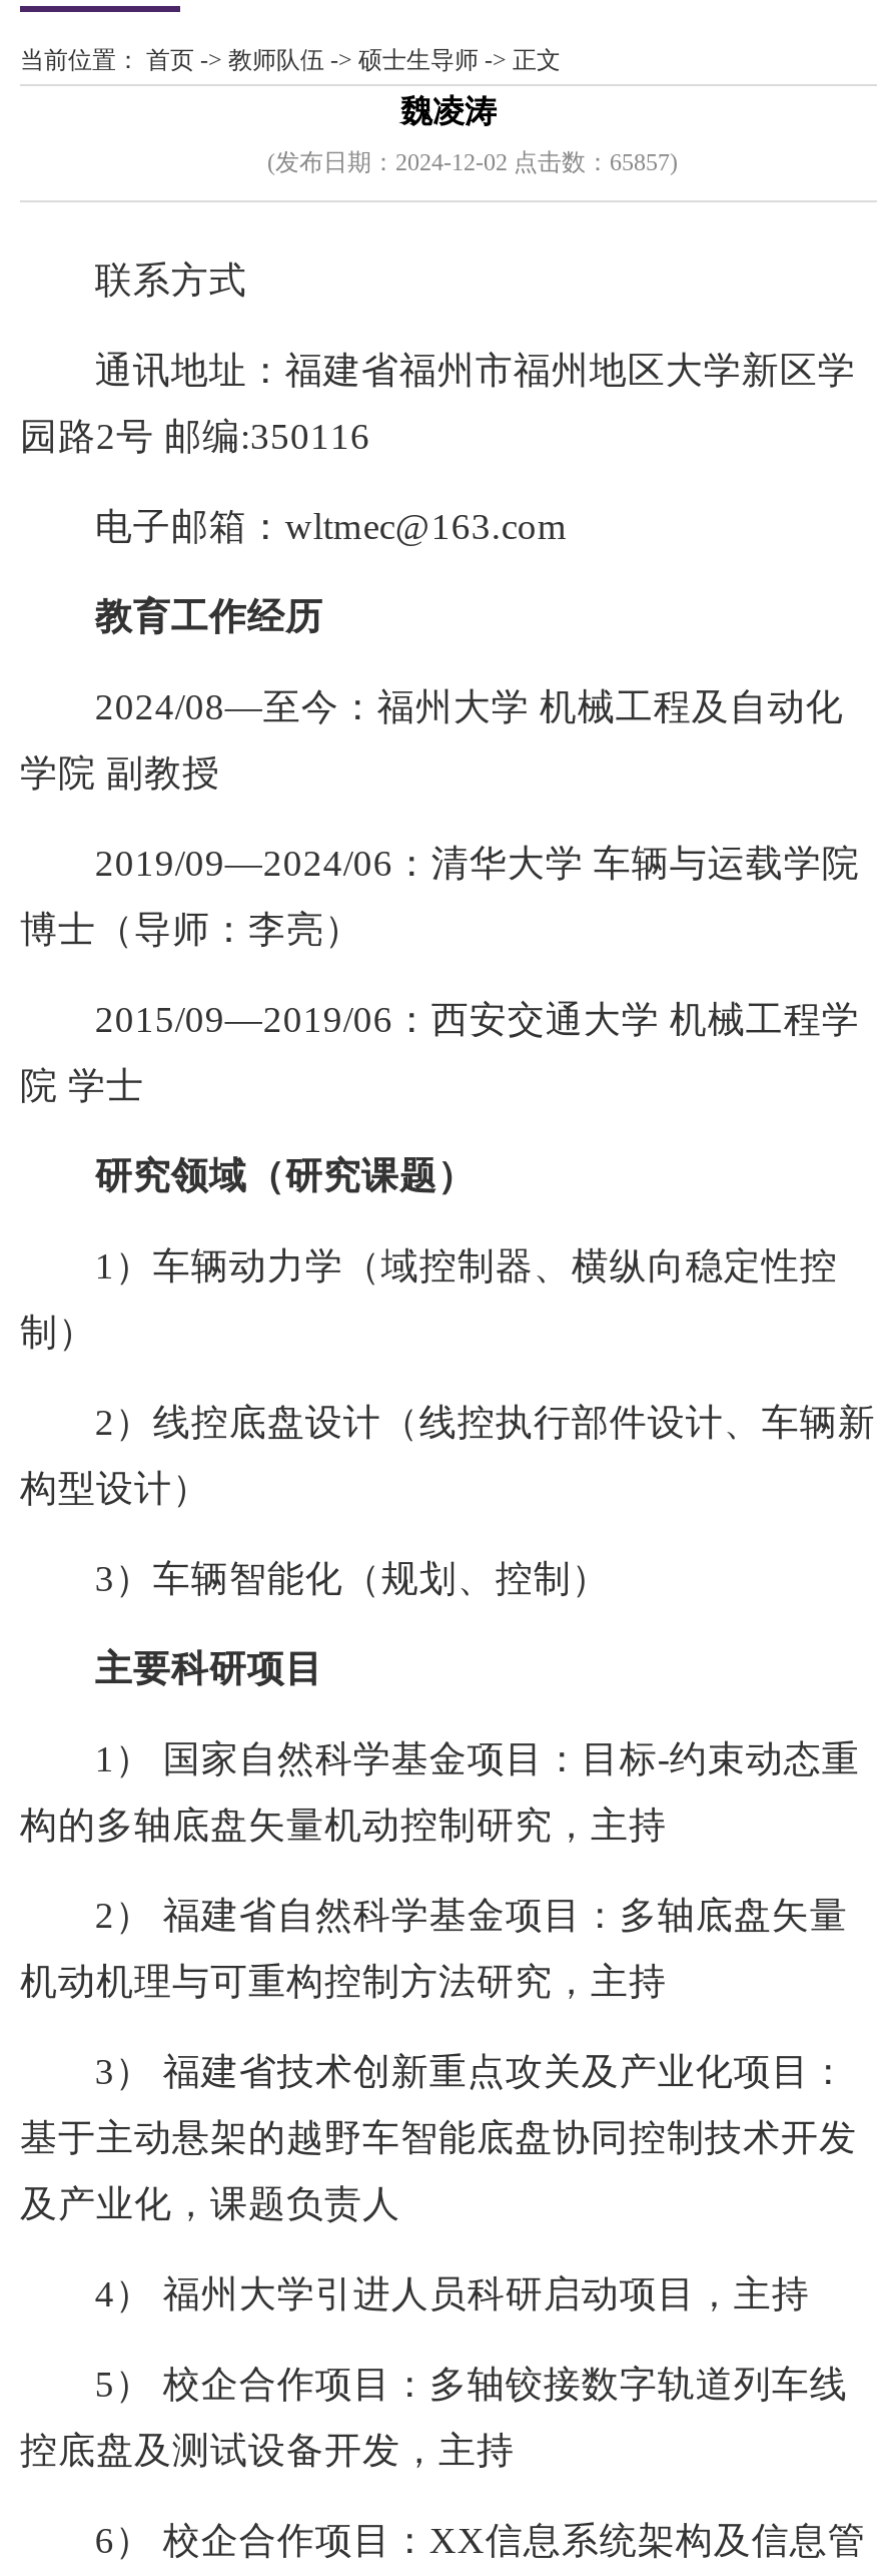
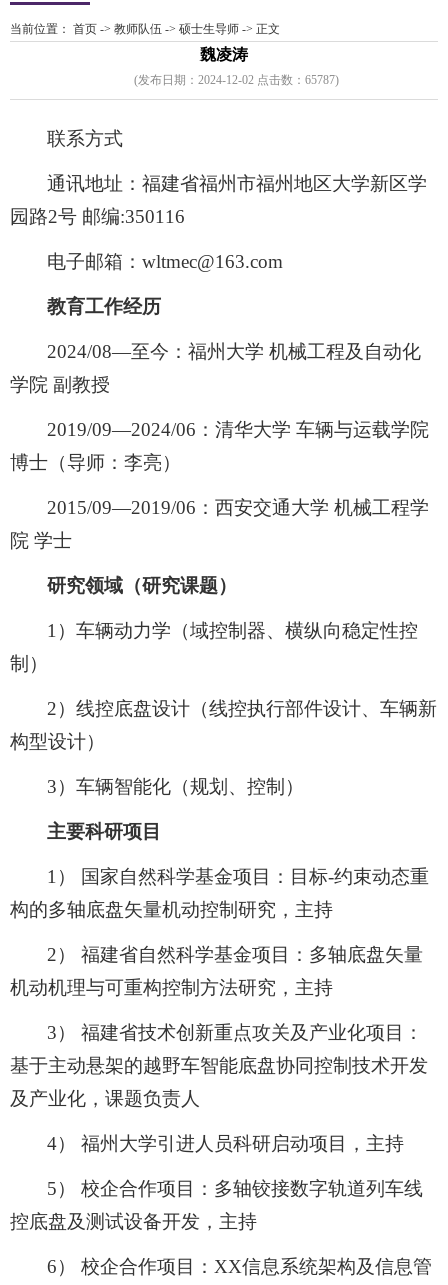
[267,149,678,177] (发布日期：2024-12-02 点击数：65857) -> [133,73,338,87] (发布日期：2024-12-02 点击数：65787)

